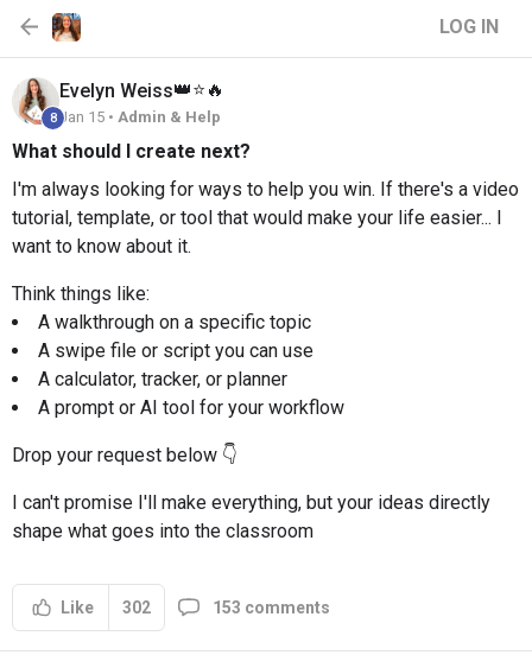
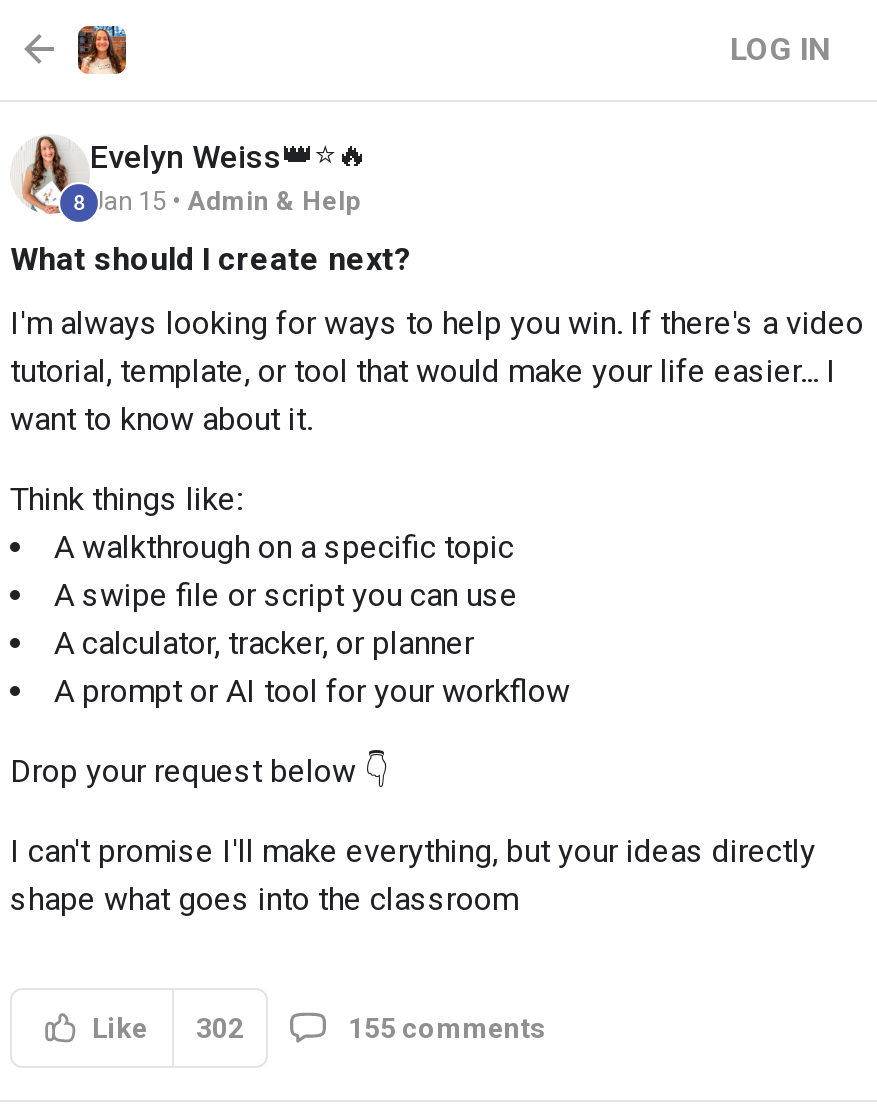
[213,597,330,616] 153 comments -> [348,1011,546,1043] 155 comments

